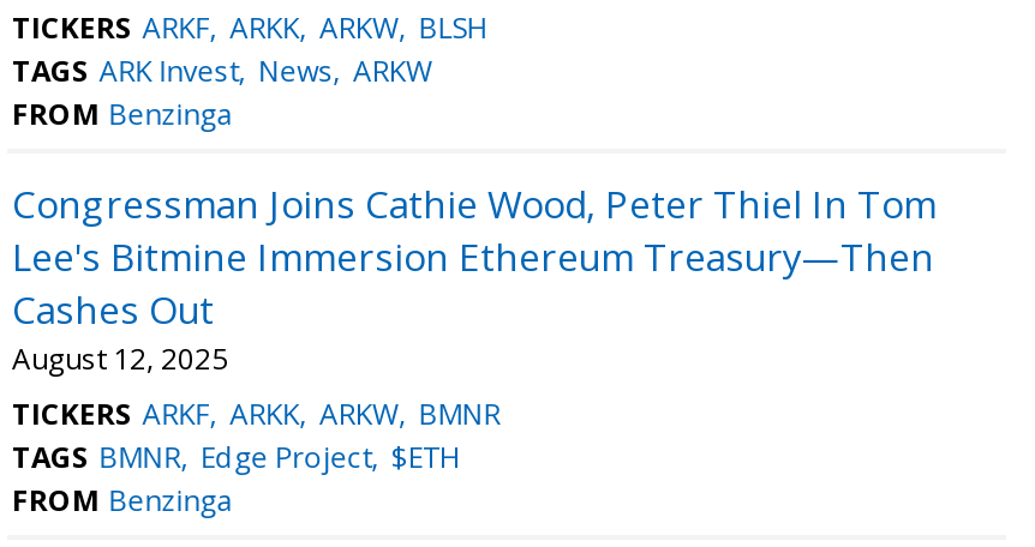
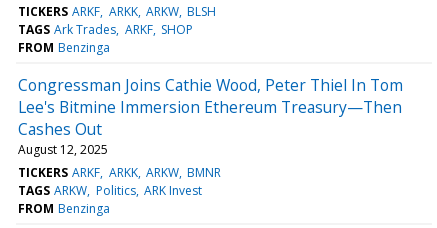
[12,50,432,91] TAGS ARK Invest News ARKW -> [18,21,193,38] TAGS Ark Trades ARKF SHOP
[12,436,461,477] TAGS BMNR Edge Project $ETH -> [18,182,202,199] TAGS ARKW Politics ARK Invest

